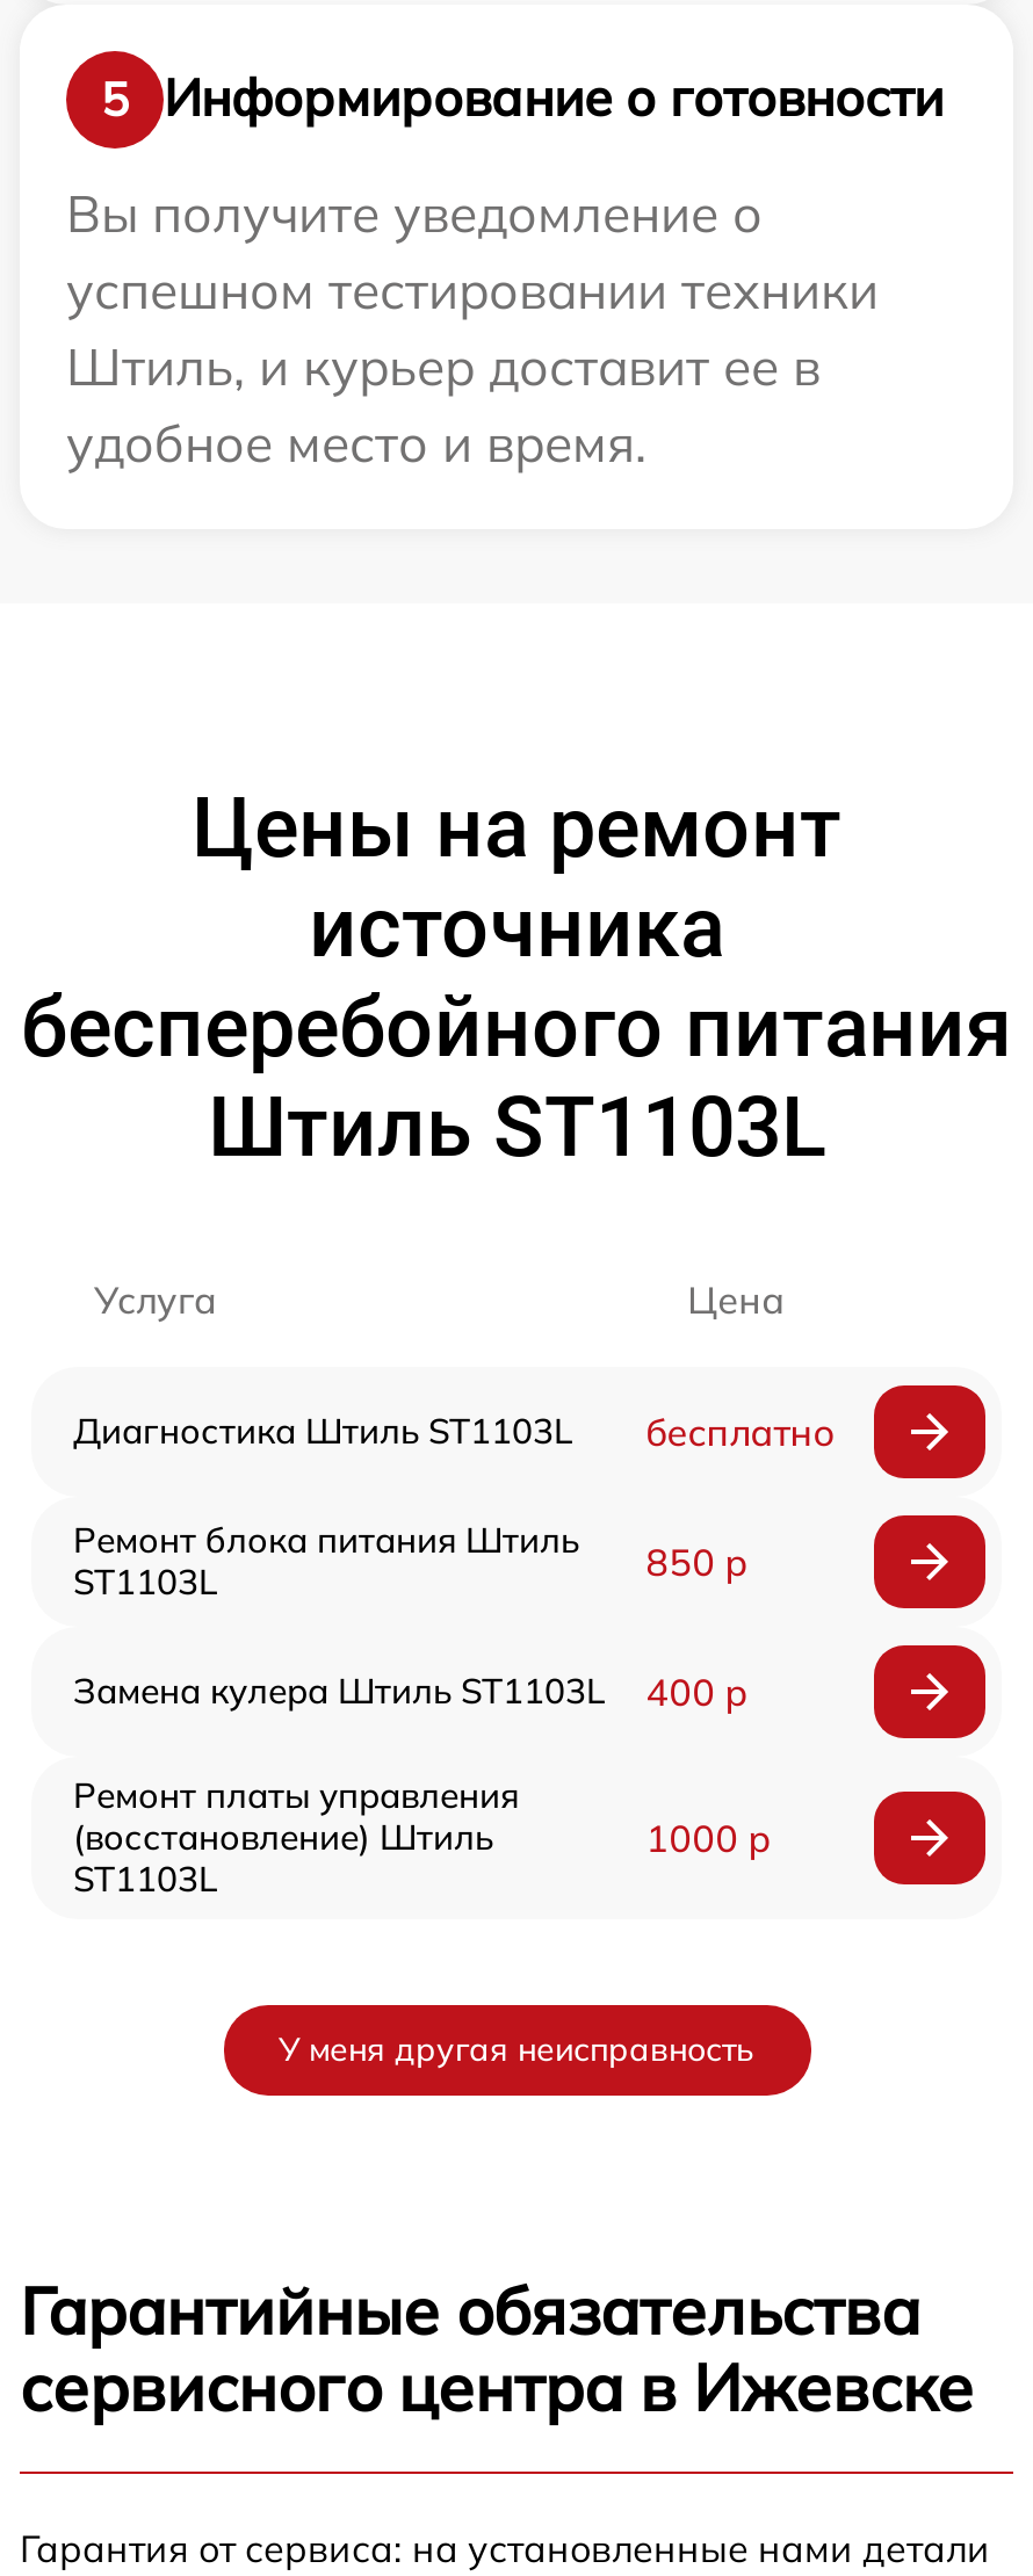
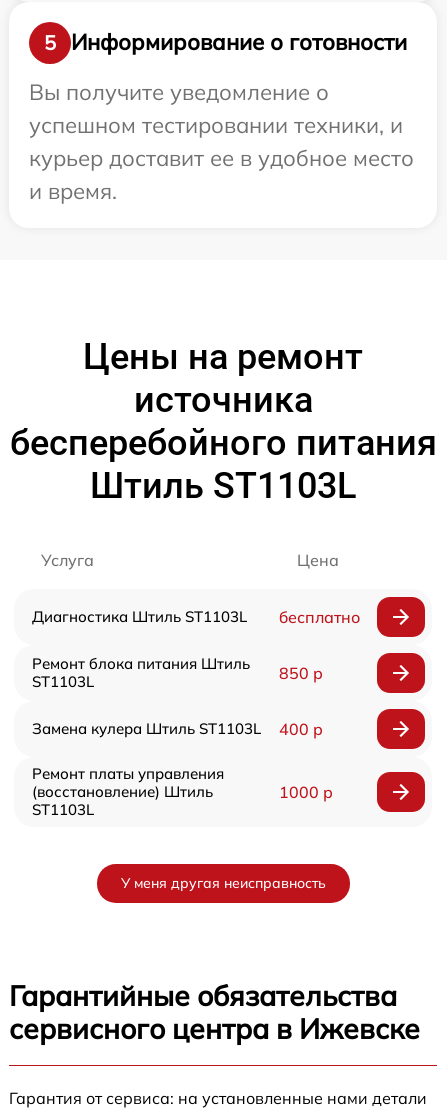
[66,257,879,476] успешном тестировании техники | Штиль, и курьер доставит ее в | удобное место и время. -> [29,111,414,205] успешном тестировании техники, и | курьер доставит ее в удобное место | и время.

